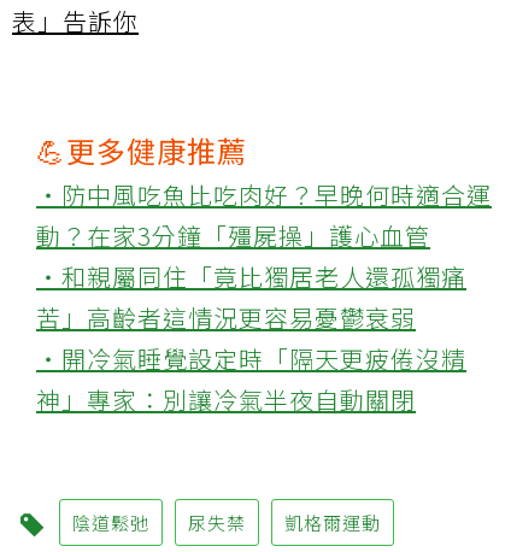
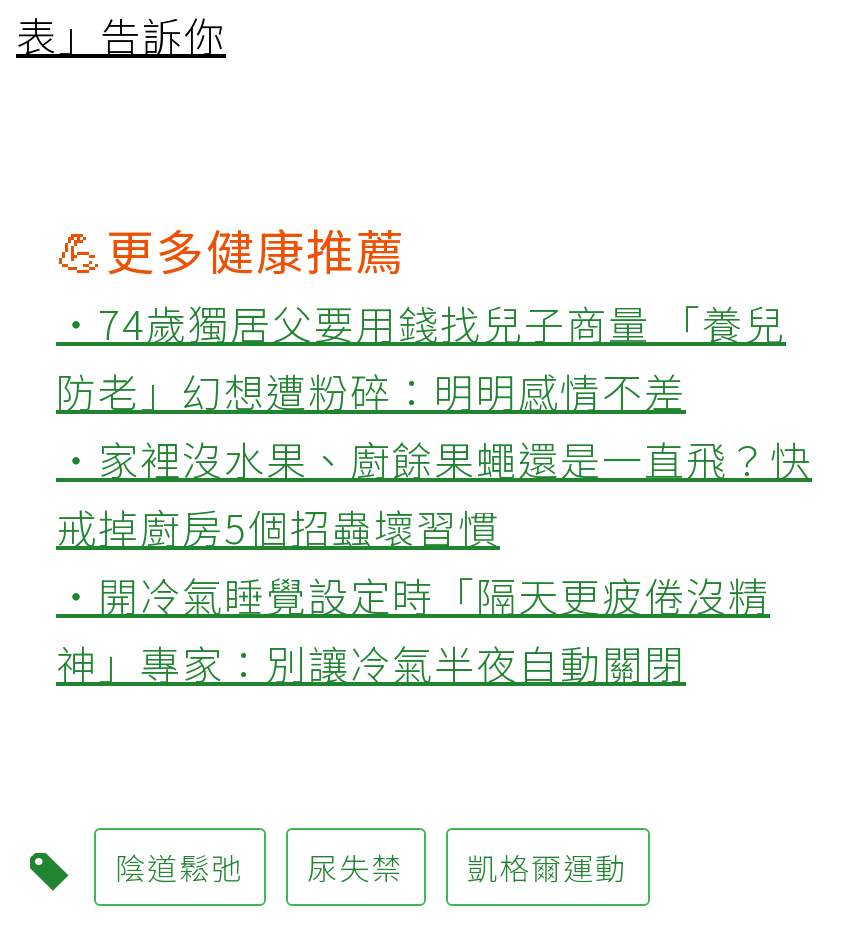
[36,177,492,335] ‧防中風吃魚比吃肉好？早晚何時適合運 | 動？在家3分鐘「殭屍操」護心血管 | ‧和親屬同住「竟比獨居老人還孤獨痛 | 苦」高齡者這情況更容易憂鬱衰弱 -> [56,294,812,556] ‧74歲獨居父要用錢找兒子商量 「養兒 | 防老」幻想遭粉碎：明明感情不差 | ‧家裡沒水果、廚餘果蠅還是一直飛？快 | 戒掉廚房5個招蟲壞習慣

